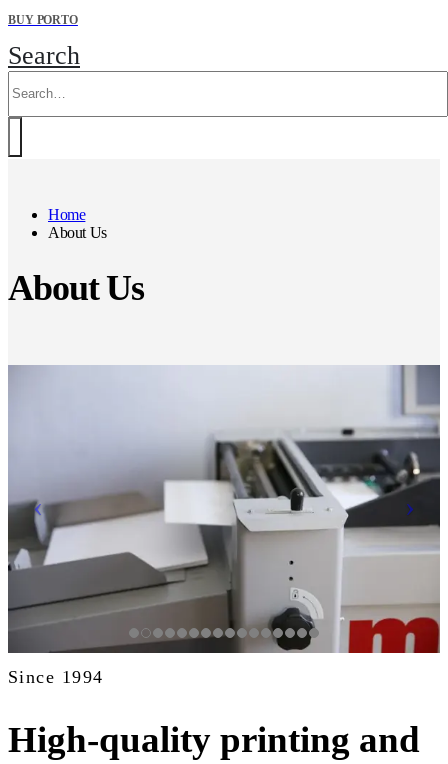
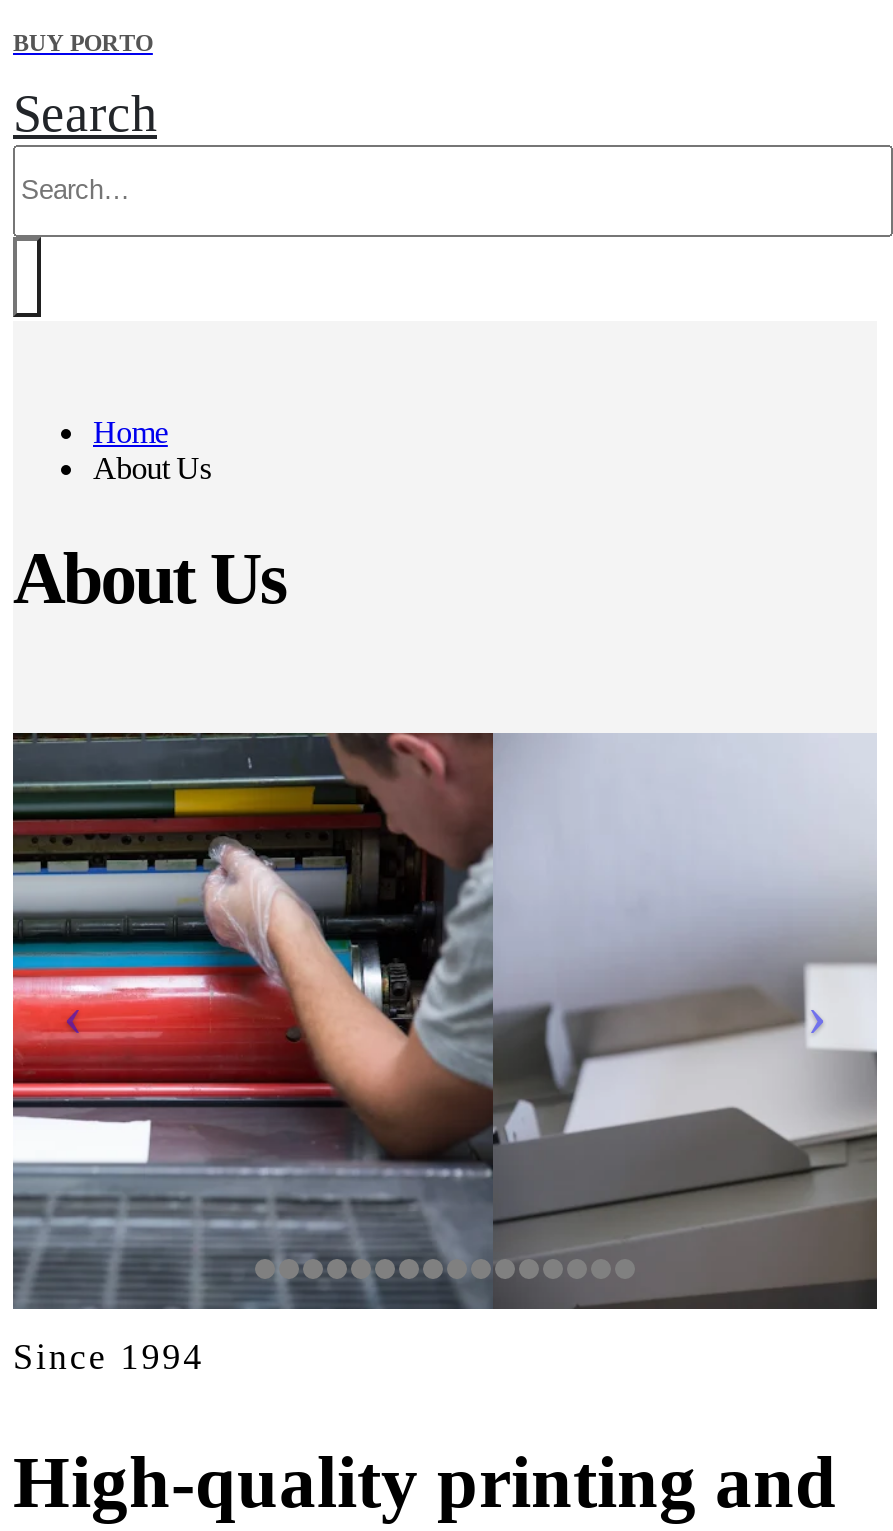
[7,365,441,654] [image] -> [11,731,879,1309] [image]

